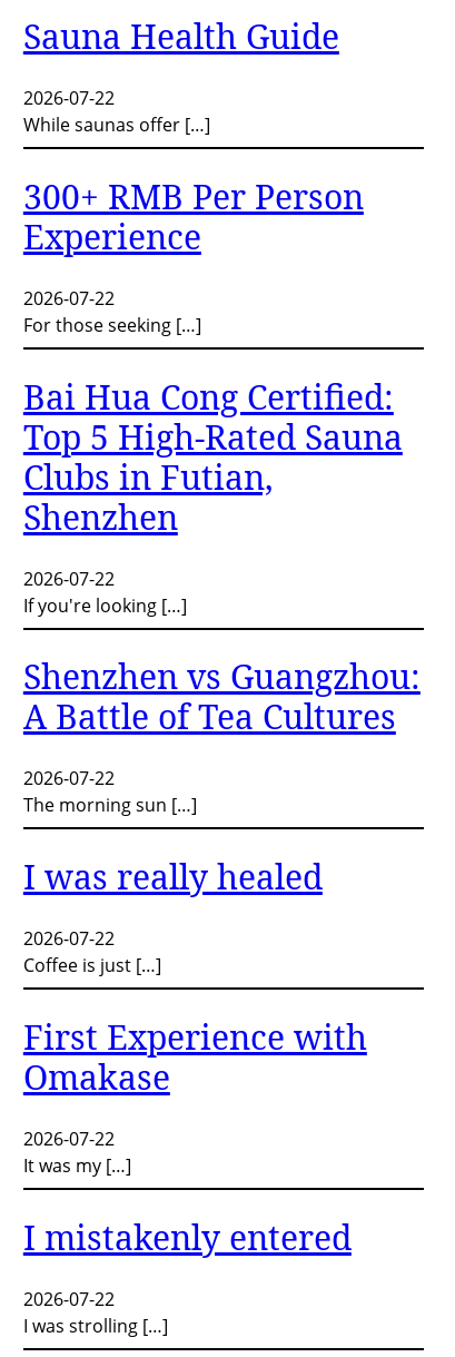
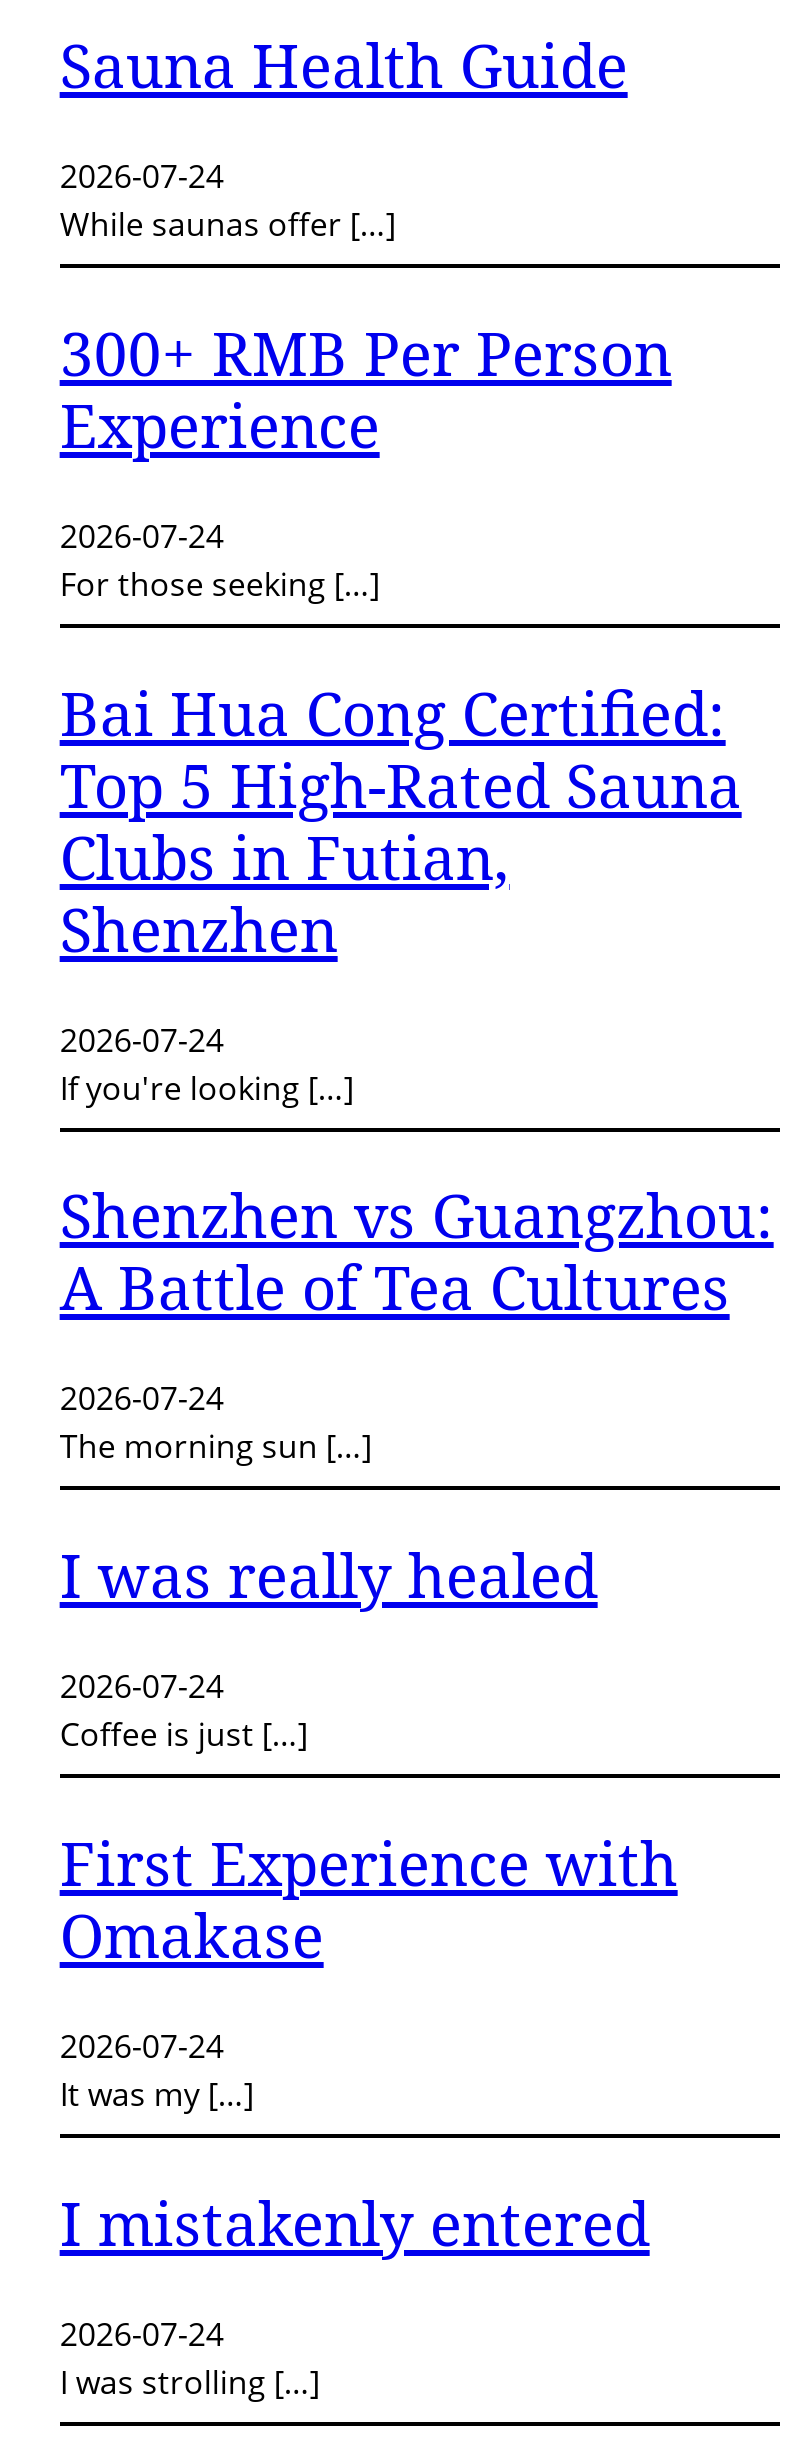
[23,86,114,110] 2026-07-22 -> [60,154,224,198] 2026-07-24
[23,286,114,310] 2026-07-22 -> [60,514,224,558] 2026-07-24
[23,566,114,591] 2026-07-22 -> [60,1017,224,1061] 2026-07-24
[23,766,114,791] 2026-07-22 -> [60,1377,224,1421] 2026-07-24
[23,926,114,951] 2026-07-22 -> [60,1664,224,1708] 2026-07-24
[23,1126,114,1151] 2026-07-22 -> [60,2024,224,2068] 2026-07-24
[23,1287,114,1311] 2026-07-22 -> [60,2311,224,2355] 2026-07-24

